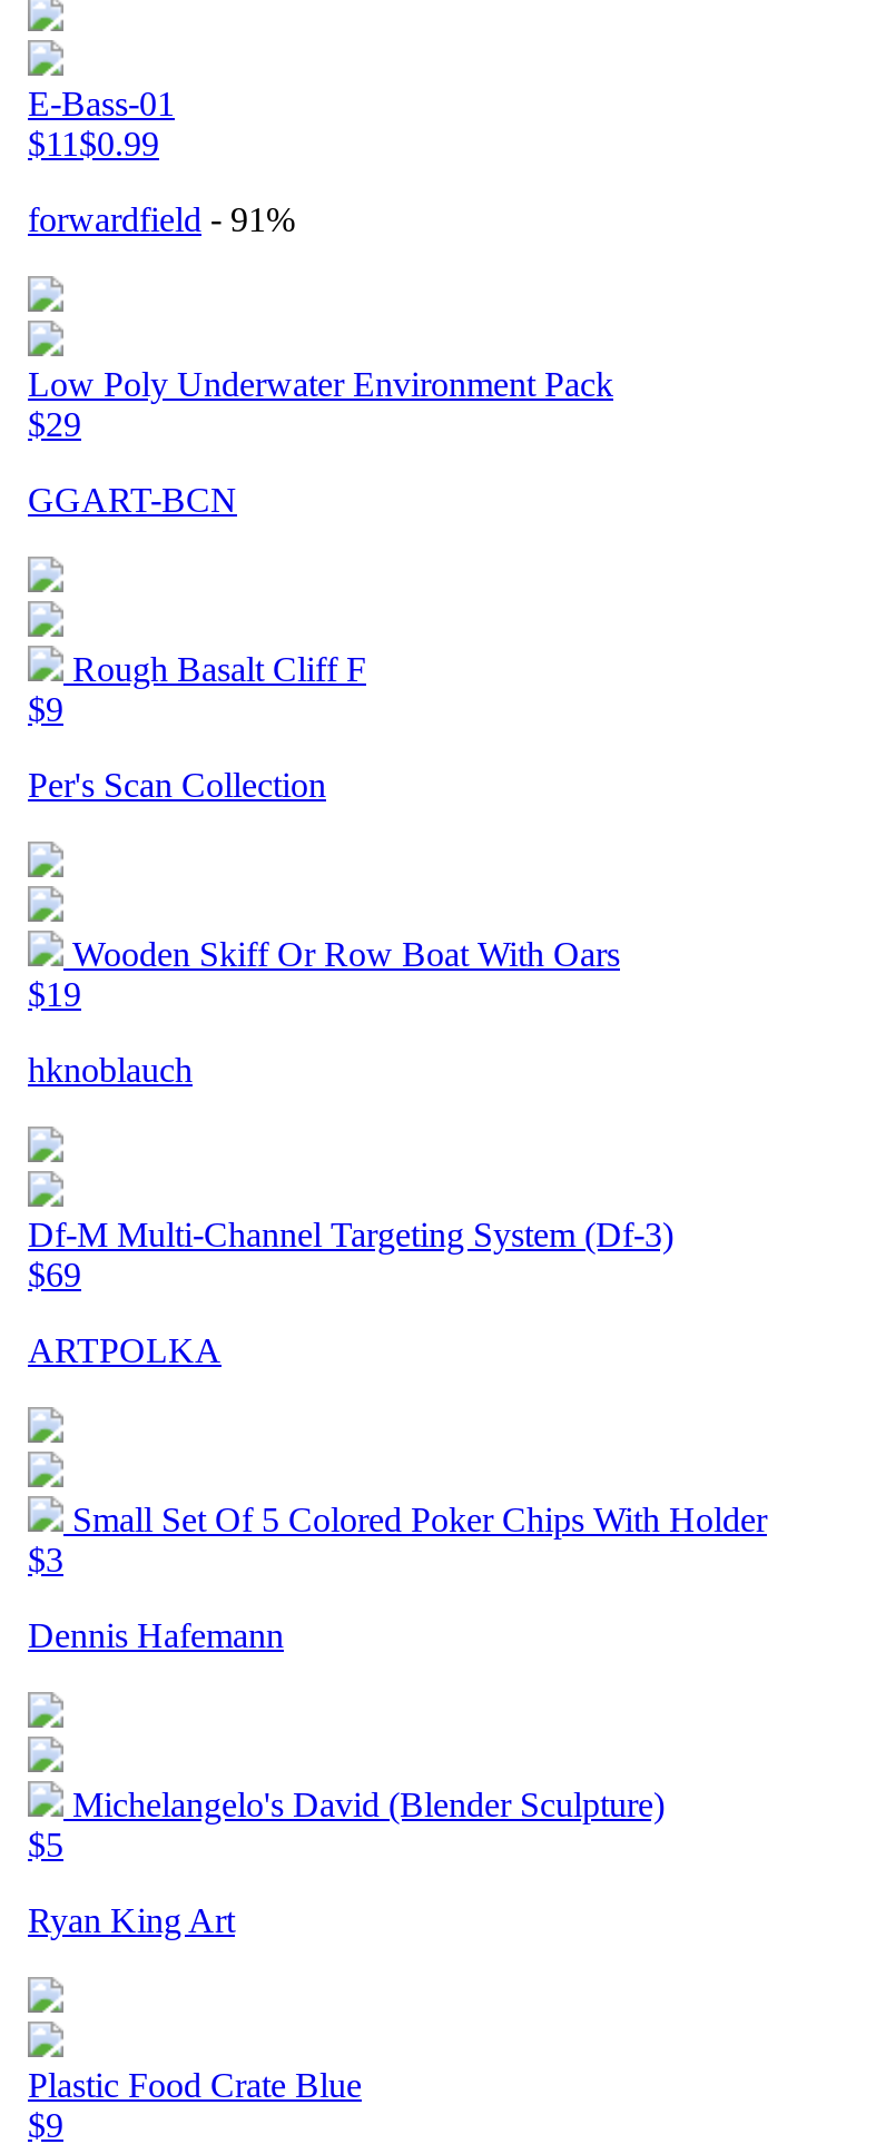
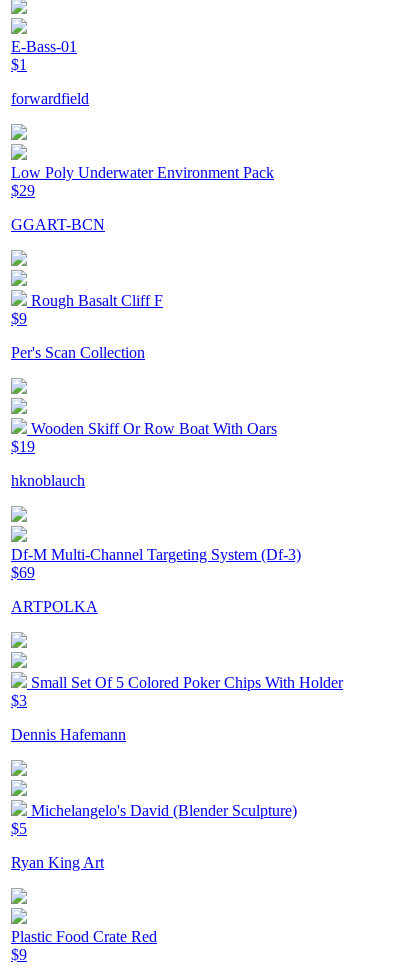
[28,124,159,162] $11 $0.99 -> [11,56,27,73] $1
[28,200,295,238] forwardfield - 91% -> [11,90,89,107] forwardfield
[28,2065,362,2103] Plastic Food Crate Blue -> [11,928,157,945] Plastic Food Crate Red

